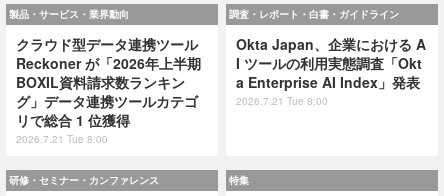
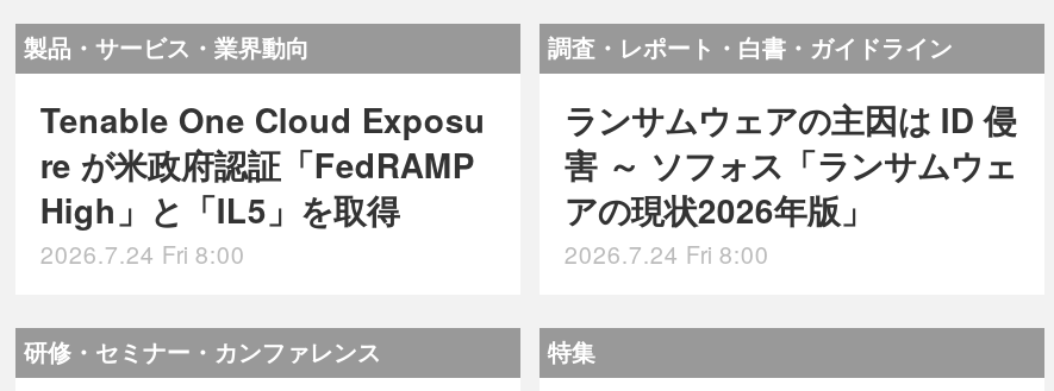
[16,34,201,146] クラウド型データ連携ツール | Reckoner が「2026年上半期 | BOXIL資料請求数ランキン | グ」データ連携ツールカテゴ | リで総合 1 位獲得 | 2026.7.21 Tue 8:00 -> [40,95,486,270] Tenable One Cloud Exposu | re が米政府認証「FedRAMP | High」と「IL5」を取得 | 2026.7.24 Fri 8:00
[236,34,426,108] Okta Japan、企業における A | I ツールの利用実態調査「Okt | a Enterprise AI Index」発表 | 2026.7.21 Tue 8:00 -> [564,95,1017,270] ランサムウェアの主因は ID 侵 | 害 ～ ソフォス「ランサムウェ | アの現状2026年版」 | 2026.7.24 Fri 8:00

